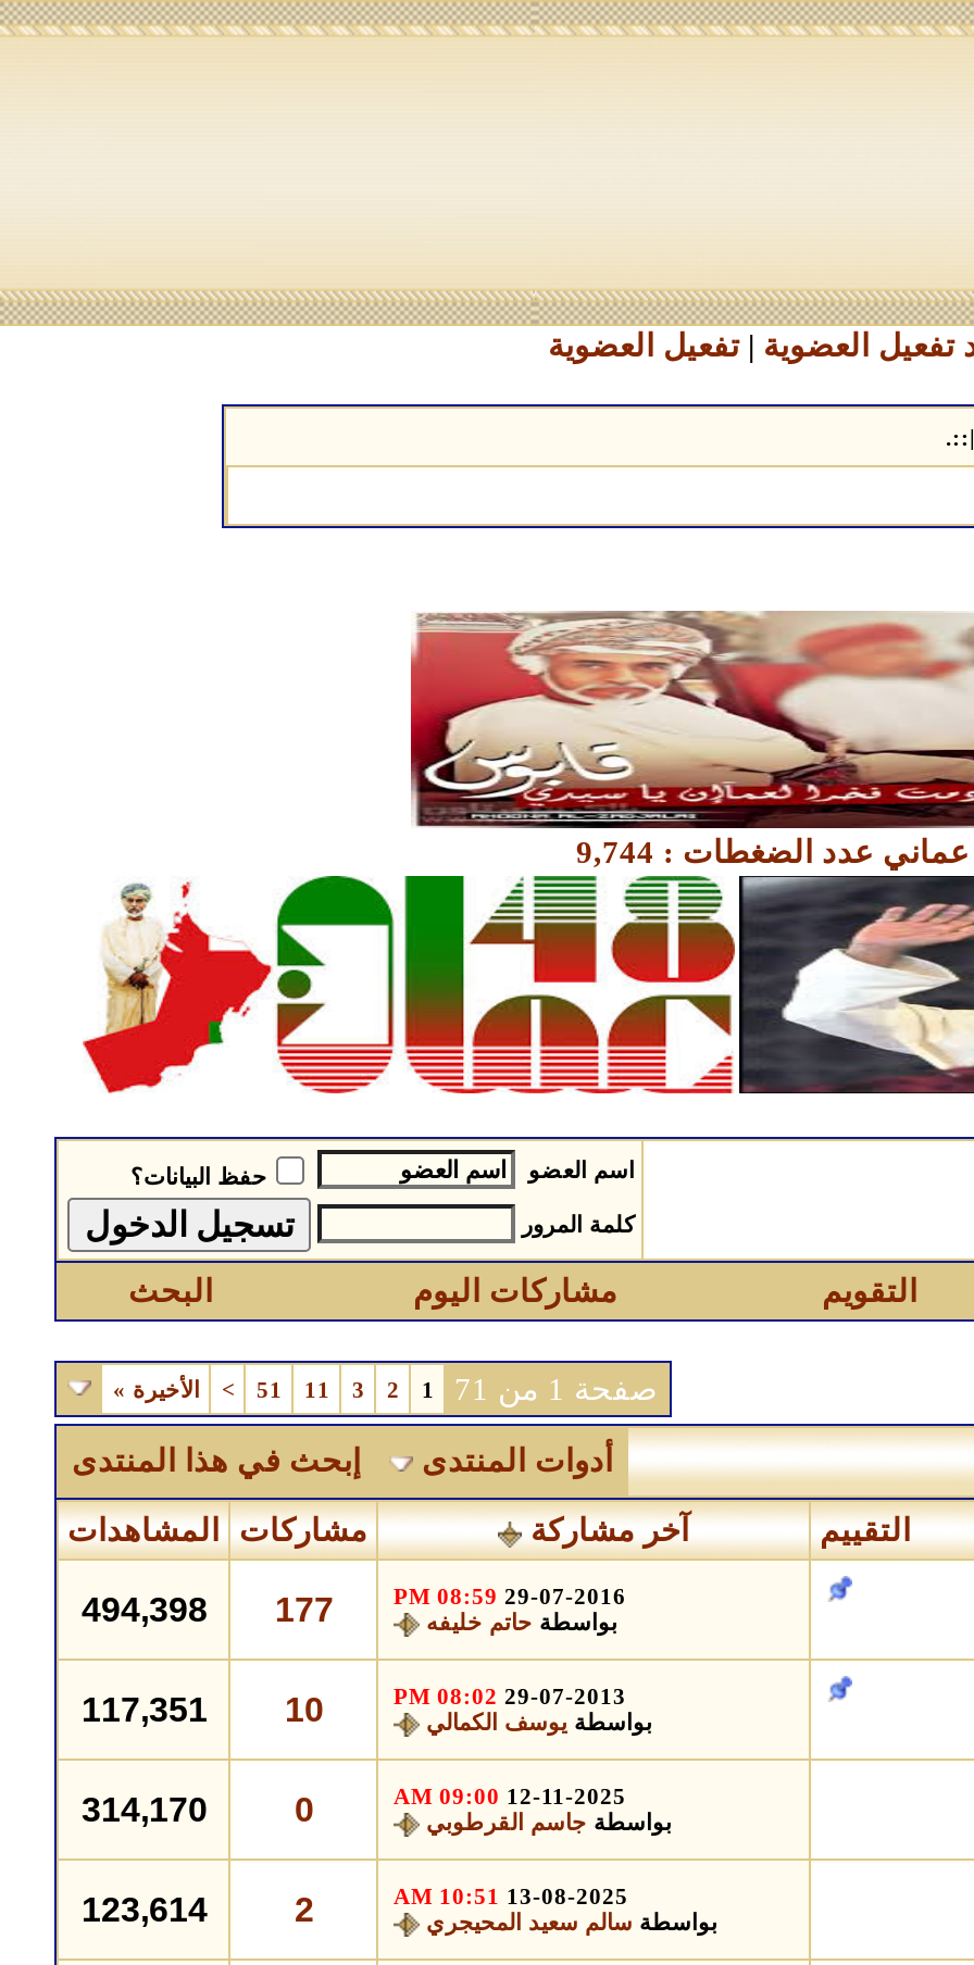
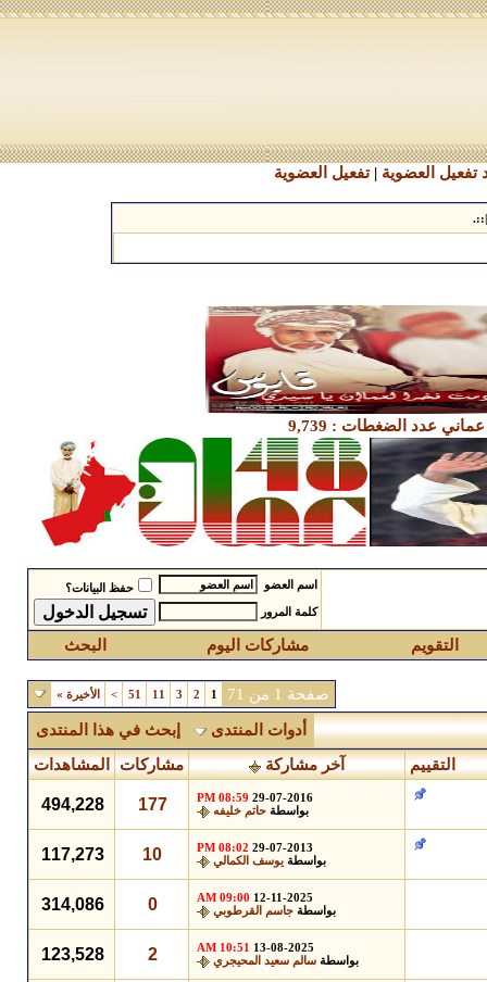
[82,1591,334,1628] 494,398 177 -> [41,795,167,814] 494,228 177
[82,1691,208,1728] 117,351 -> [41,845,104,864] 117,273
[82,1791,208,1828] 314,170 -> [41,895,104,914] 314,086
[82,1891,208,1928] 123,614 -> [41,945,104,964] 123,528

